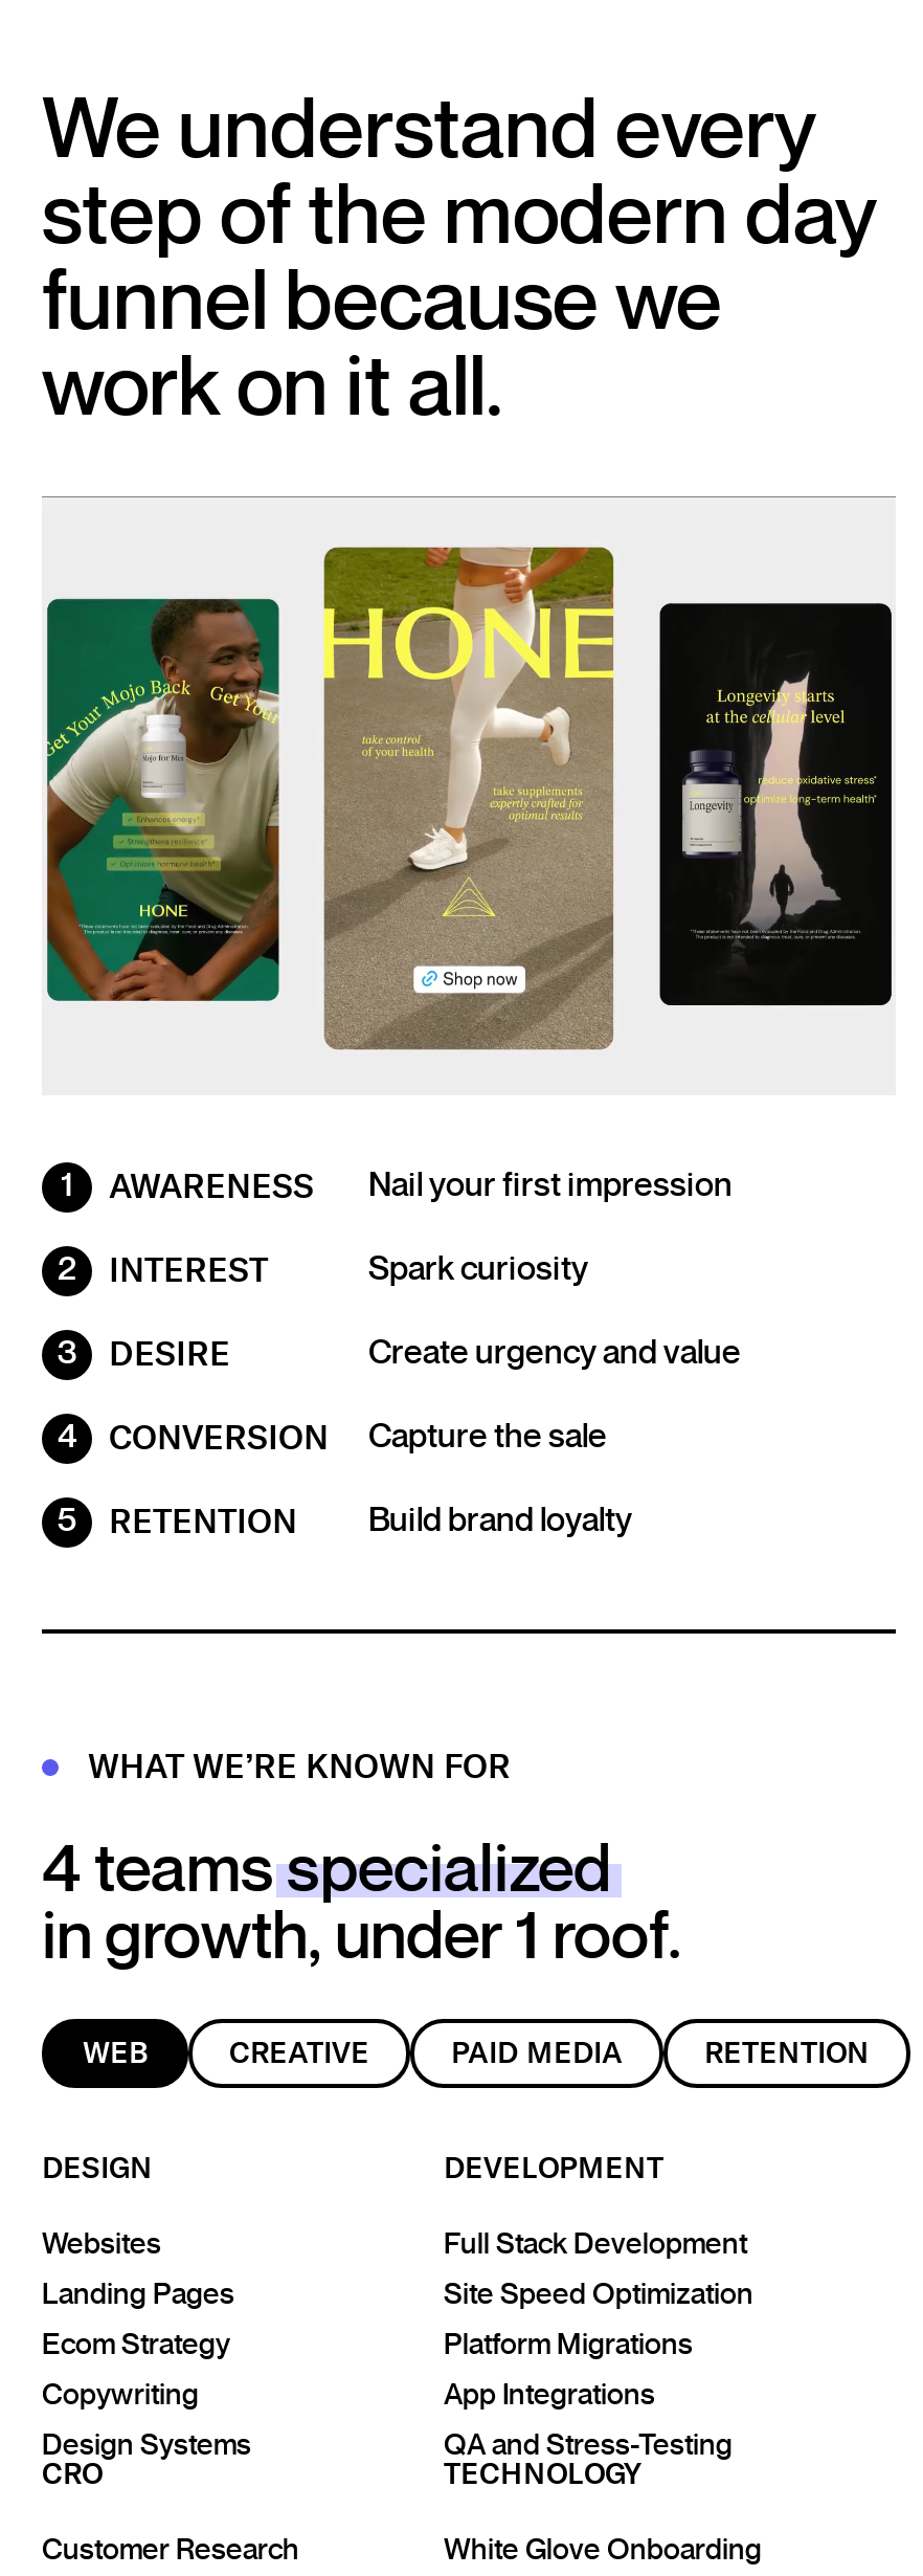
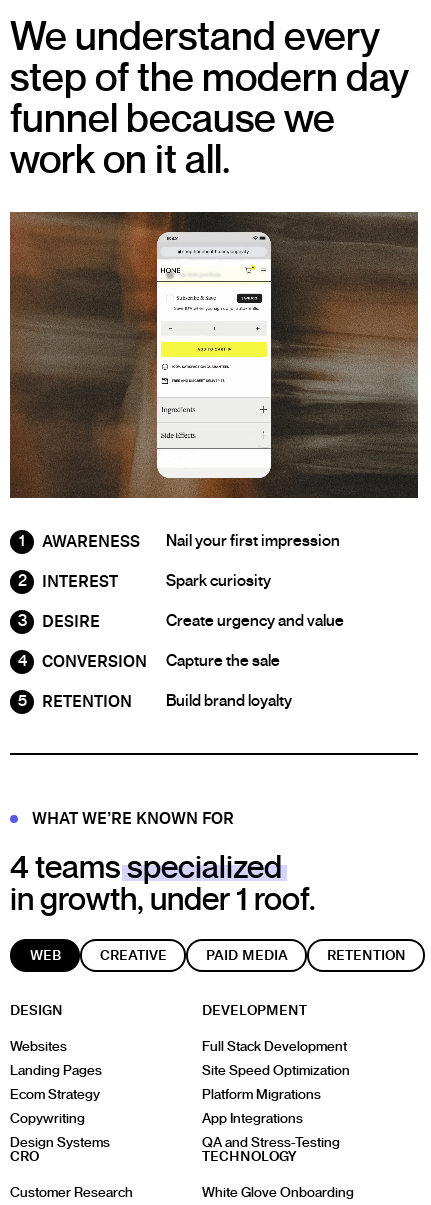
[42,496,896,1095] [image] -> [9,211,419,499] [image]

